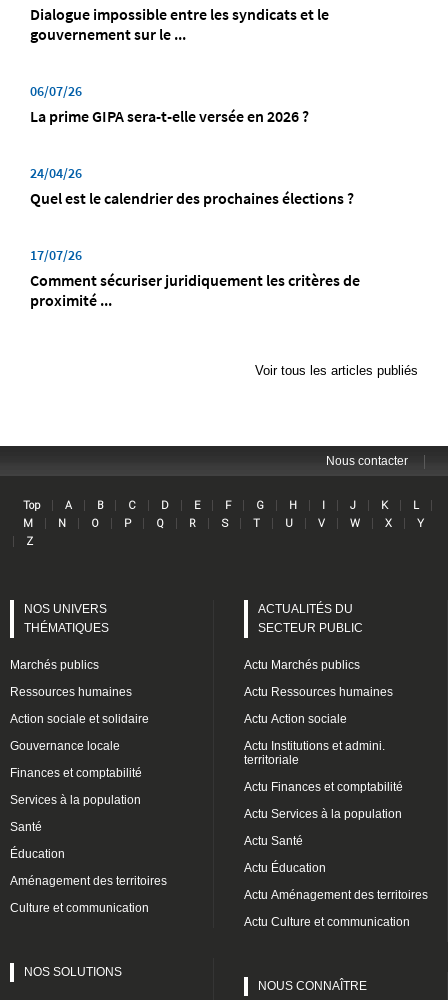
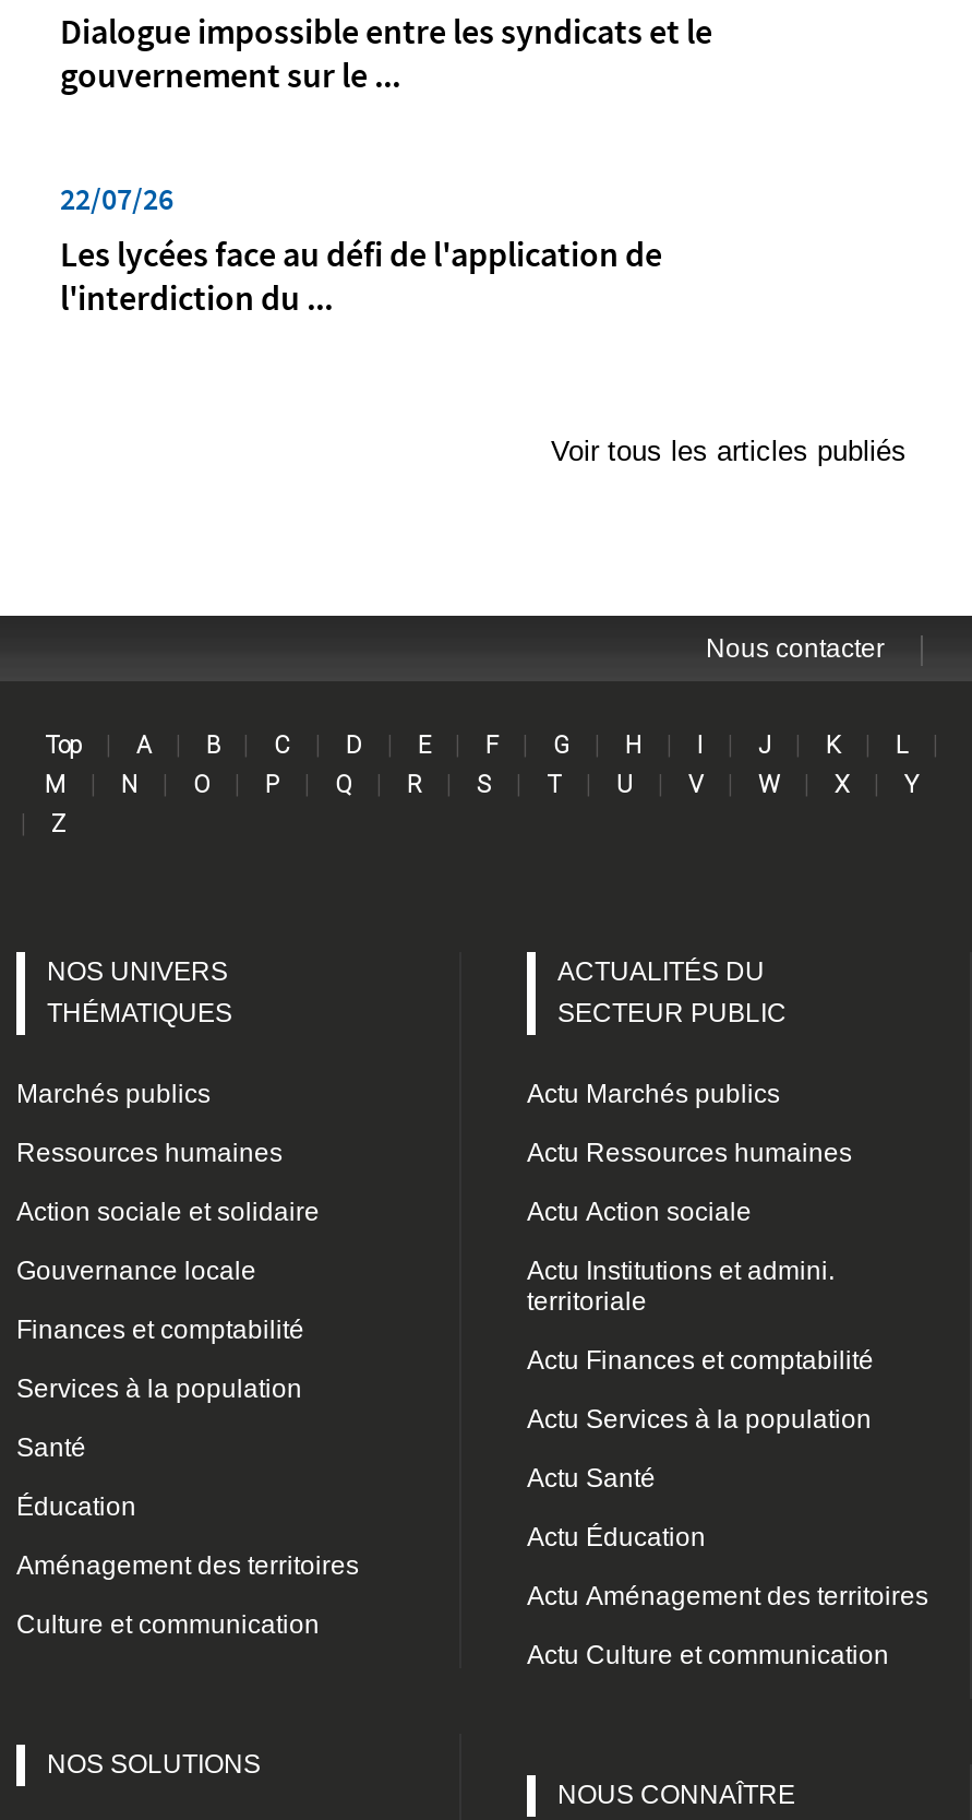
[30,82,360,310] 06/07/26 | La prime GIPA sera-t-elle versée en 2026 ? | 24/04/26 | Quel est le calendrier des prochaines élections ? | 17/07/26 | Comment sécuriser juridiquement les critères de | proximité ... -> [60,179,662,319] 22/07/26 | Les lycées face au défi de l'application de | l'interdiction du ...

